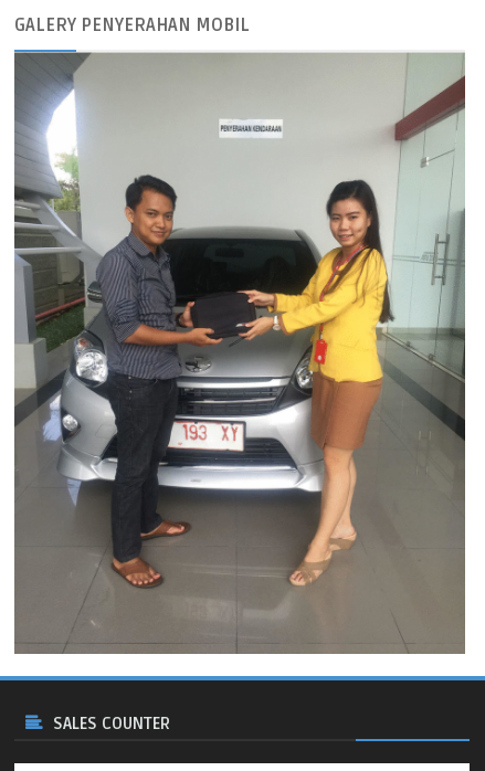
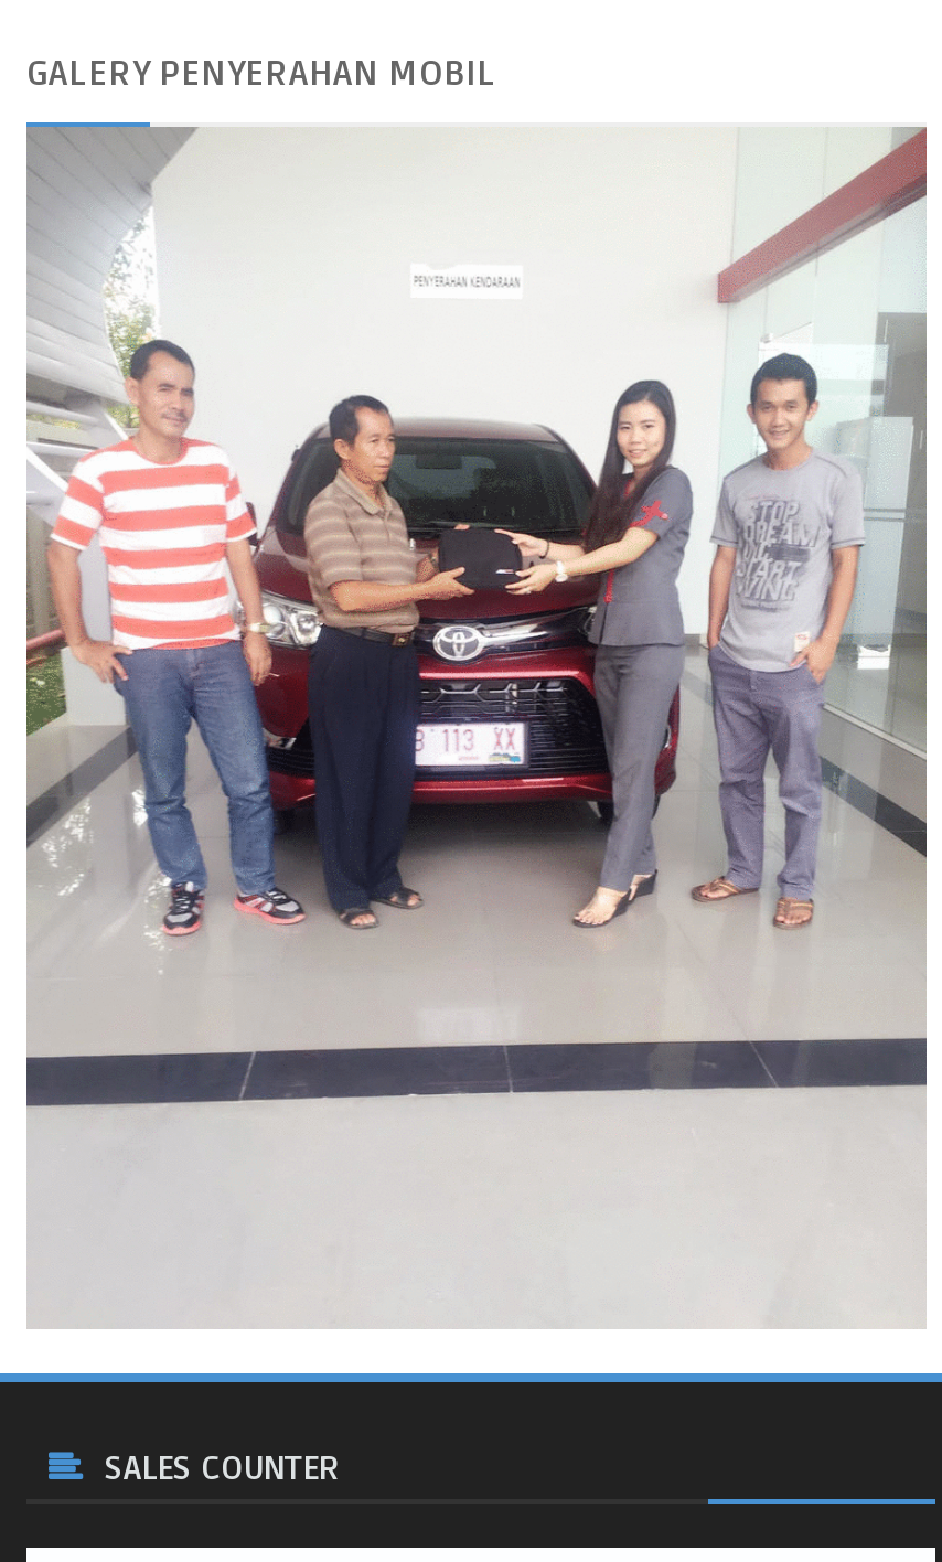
[13,53,466,654] [image] -> [26,129,927,1327] [image]

